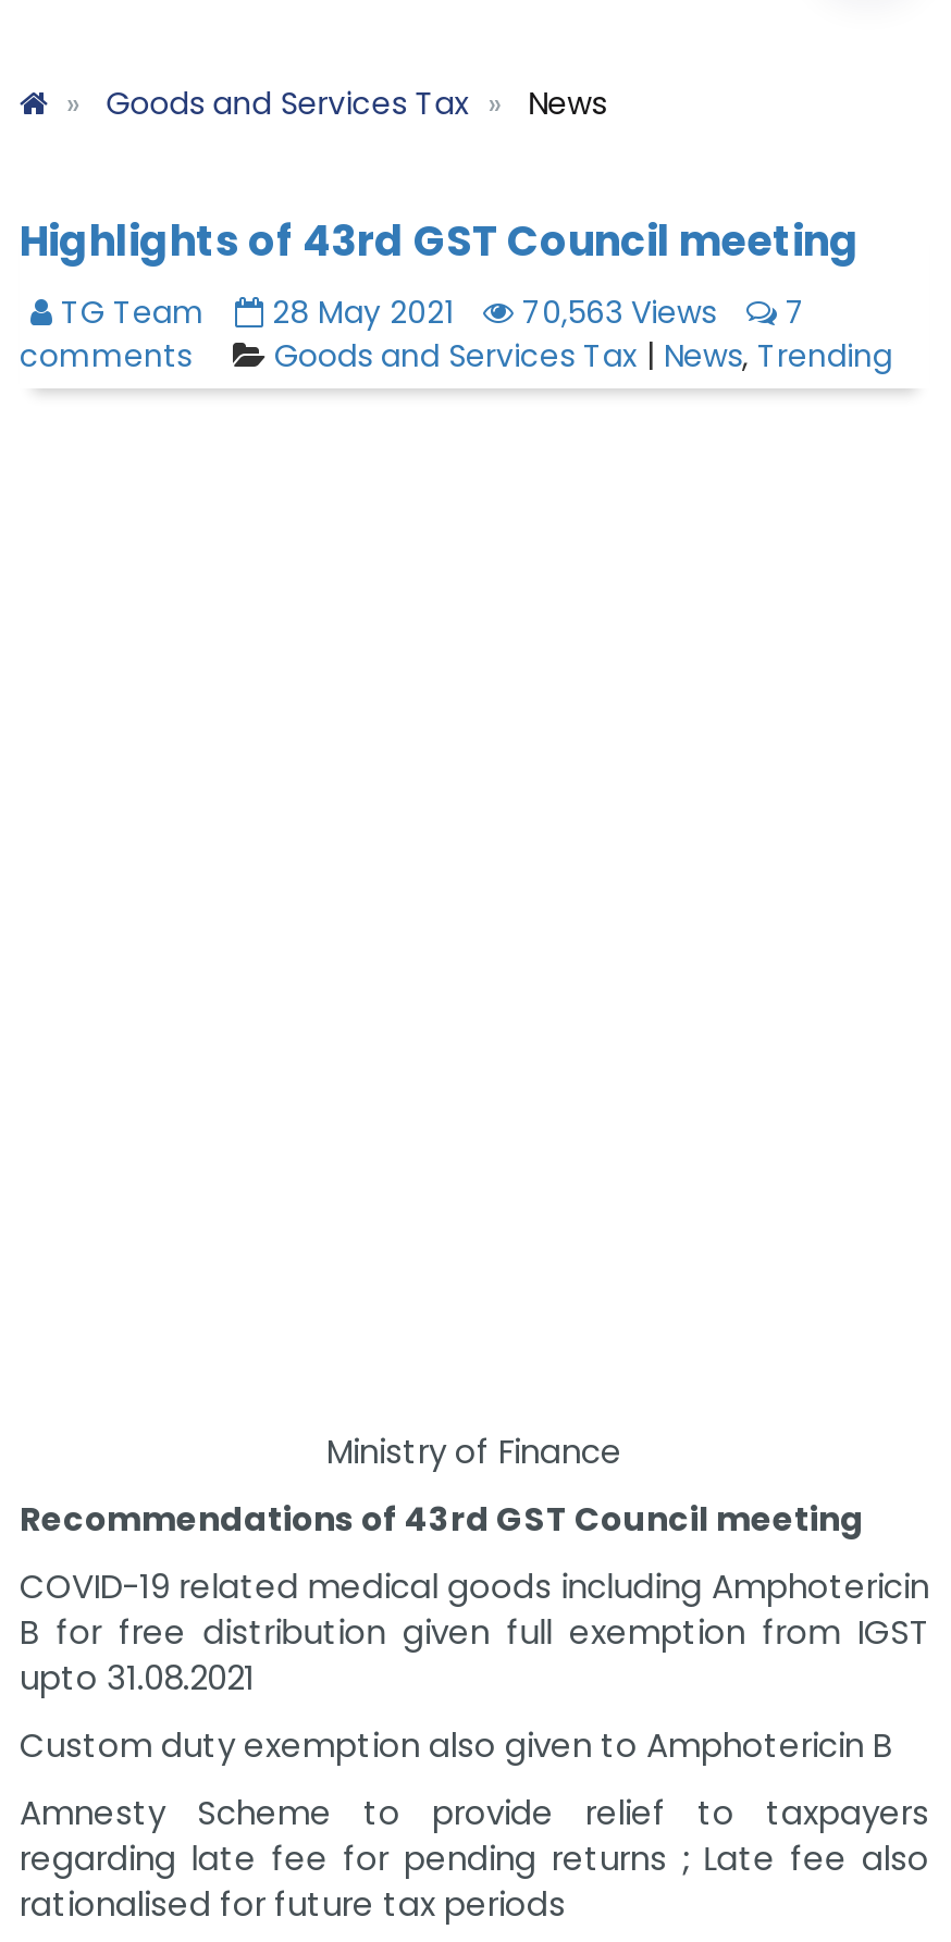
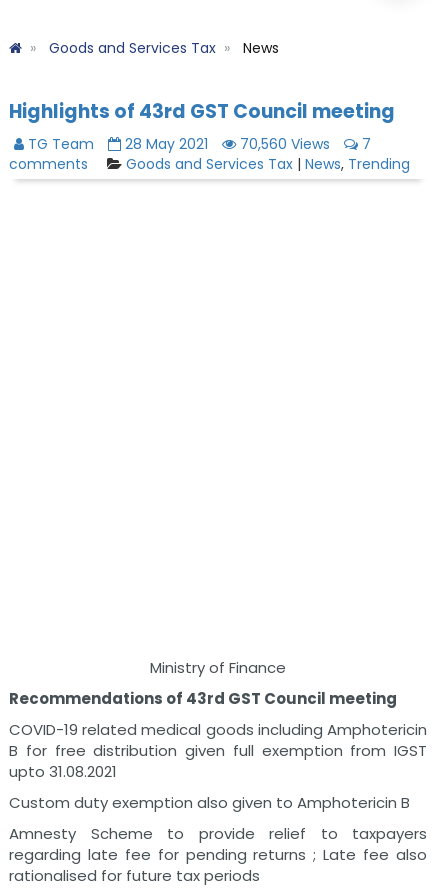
[52,290,805,334] TG Team 28 May 2021 70,563 Views 7 -> [24,134,371,154] TG Team 28 May 2021 70,560 Views 7

